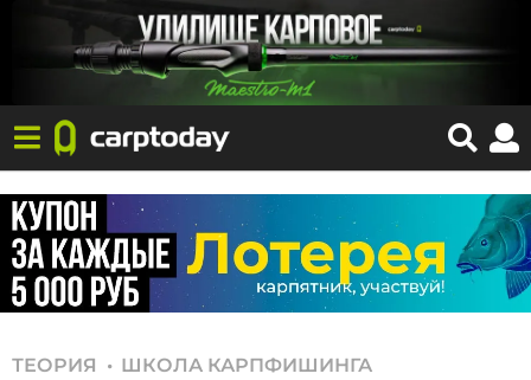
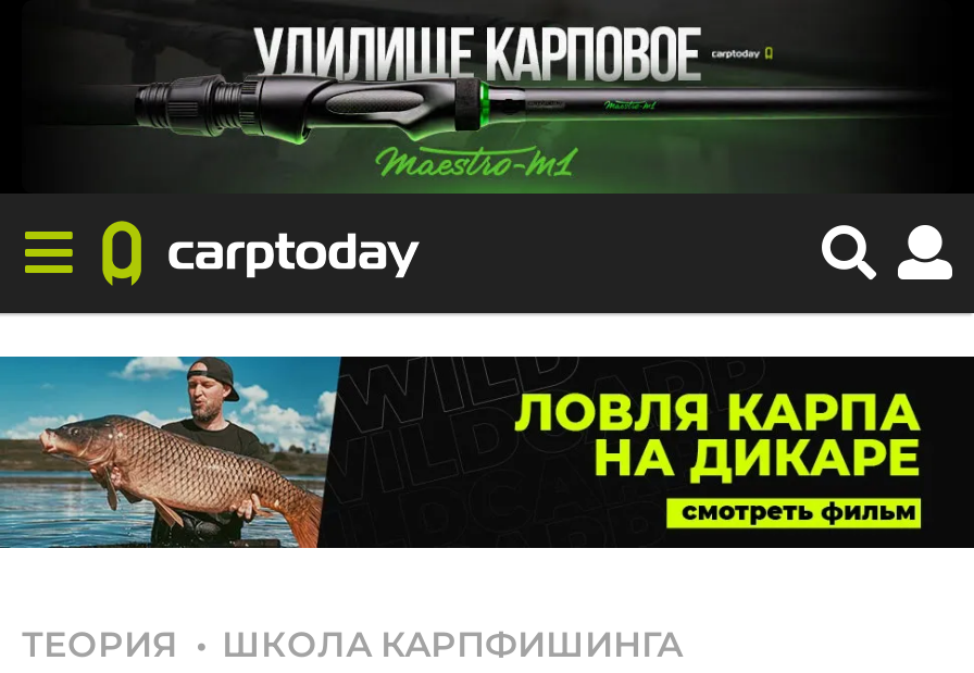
[4,193,527,314] [image] -> [7,354,967,552] [image]

